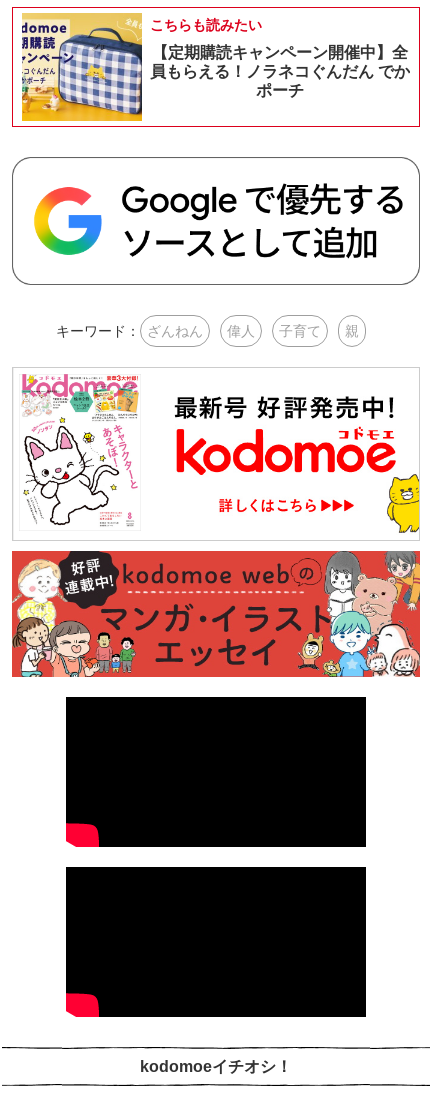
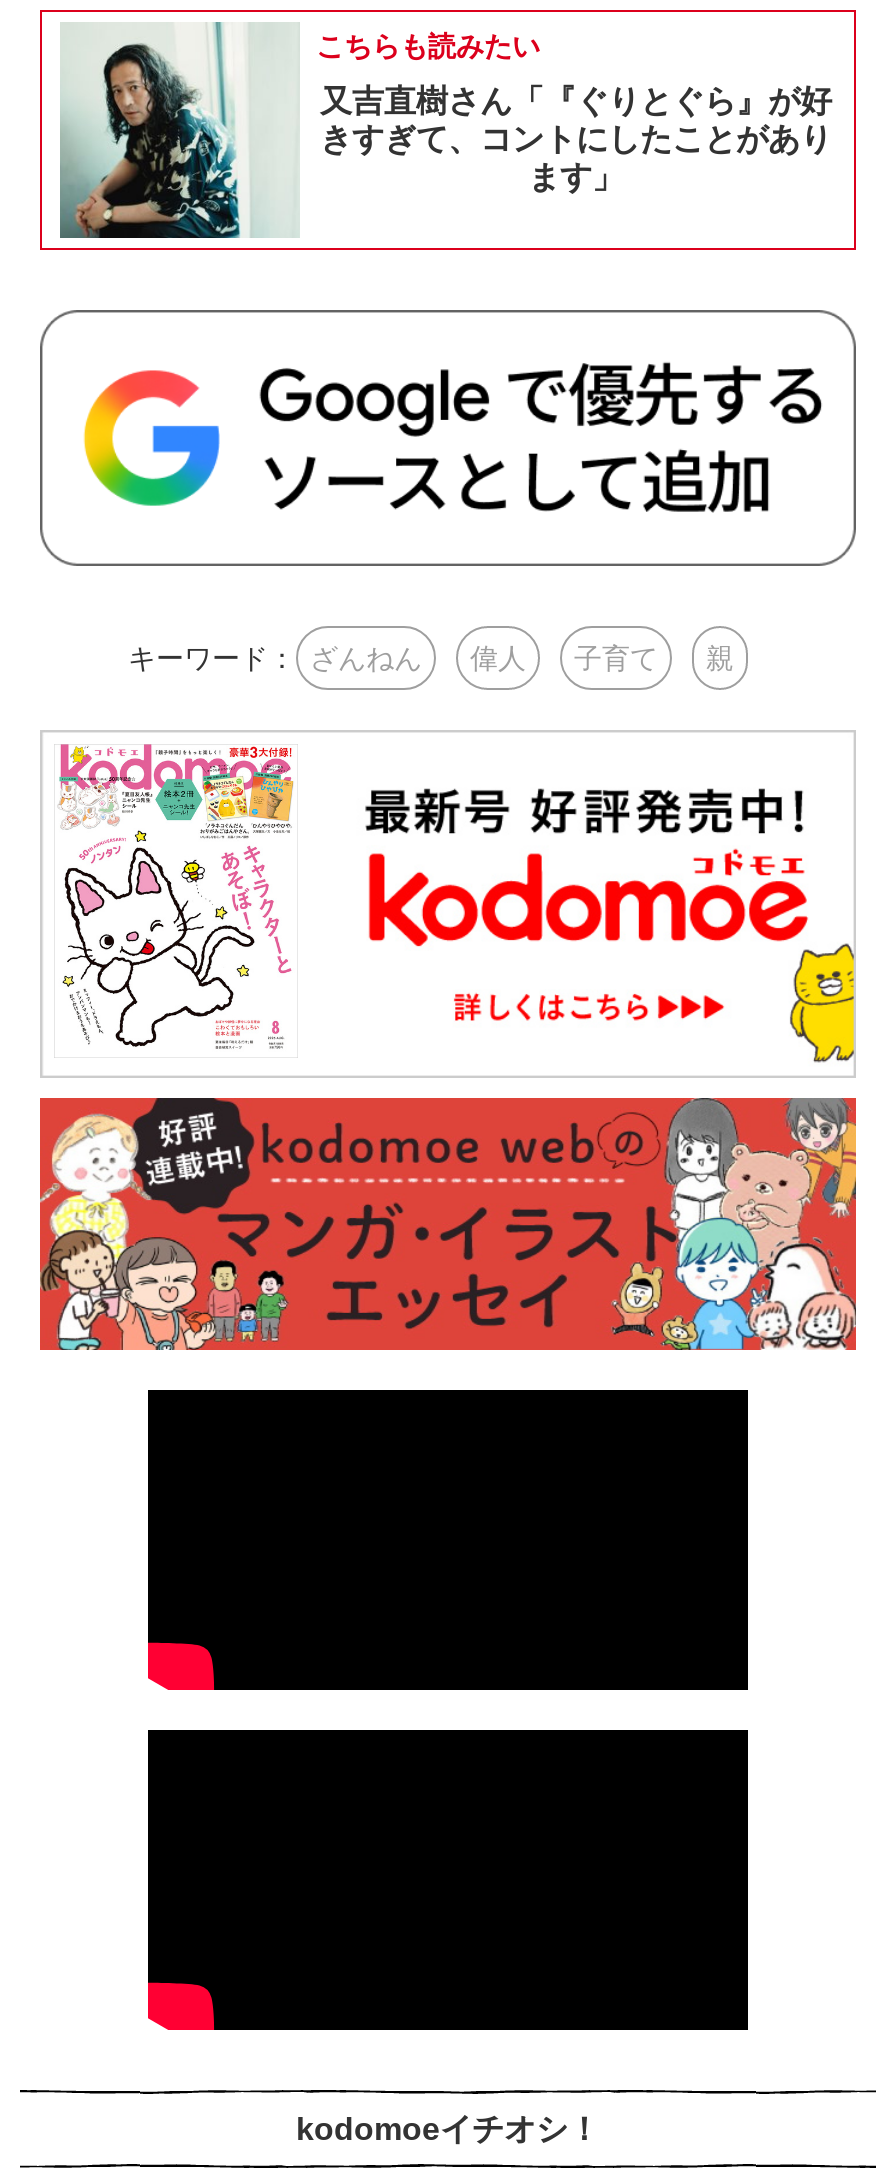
[21,12,410,122] [image] | 【定期購読キャンペーン開催中】全 | 員もらえる！ノラネコぐんだん でか | ポーチ -> [58,20,832,240] [image] | 又吉直樹さん「『ぐりとぐら』が好 | きすぎて、コントにしたことがあり | ます」

